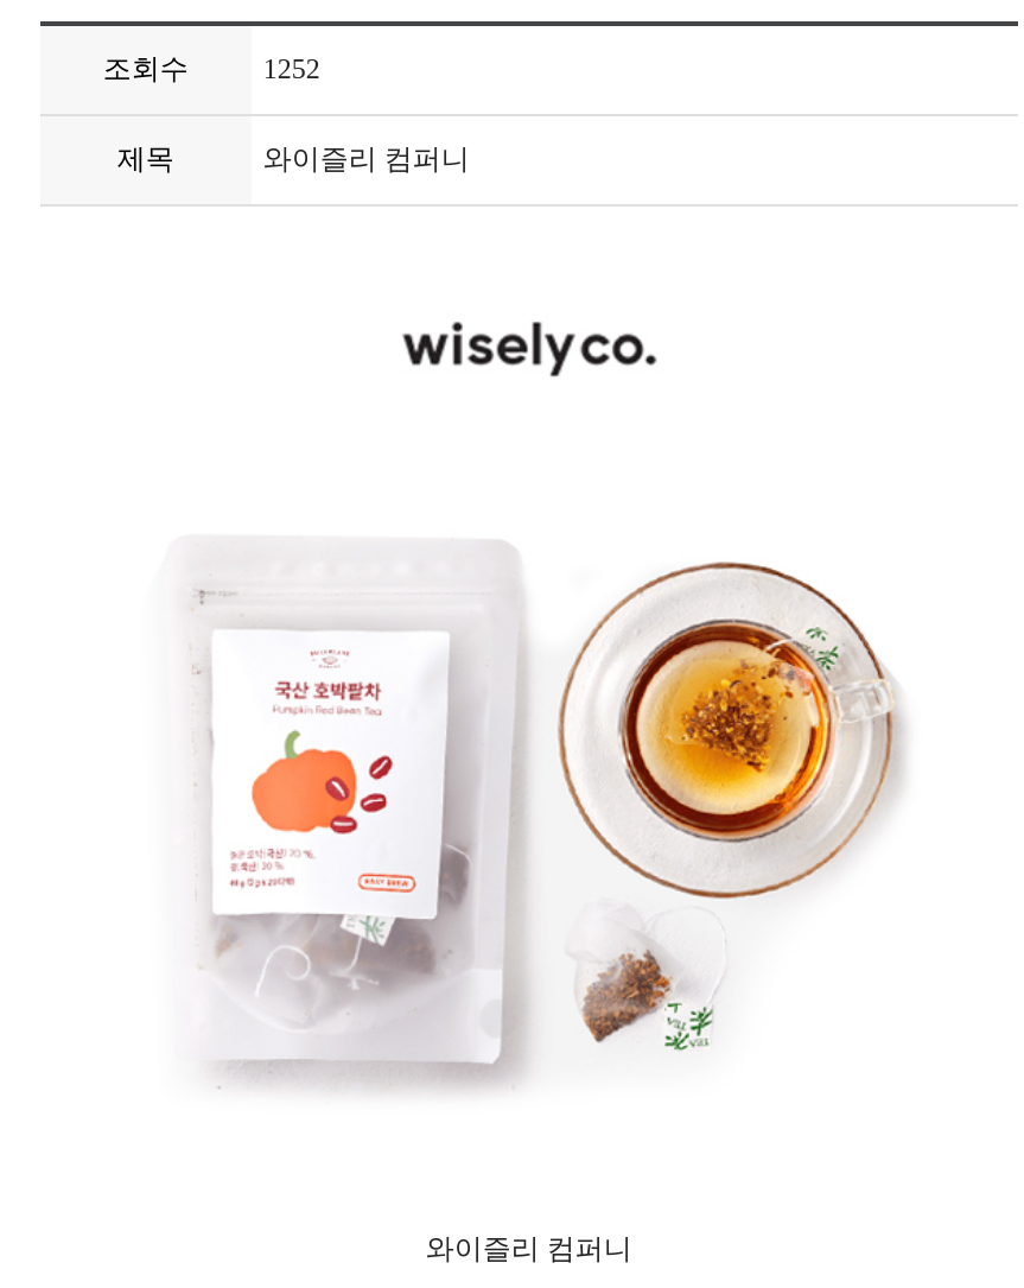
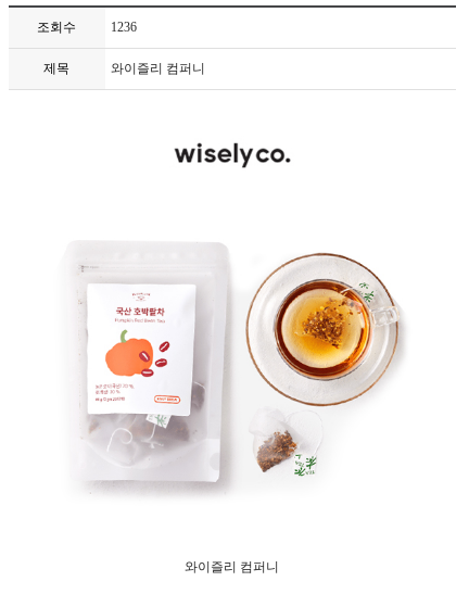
[263,52,320,85] 1252 -> [111,20,137,35] 1236

